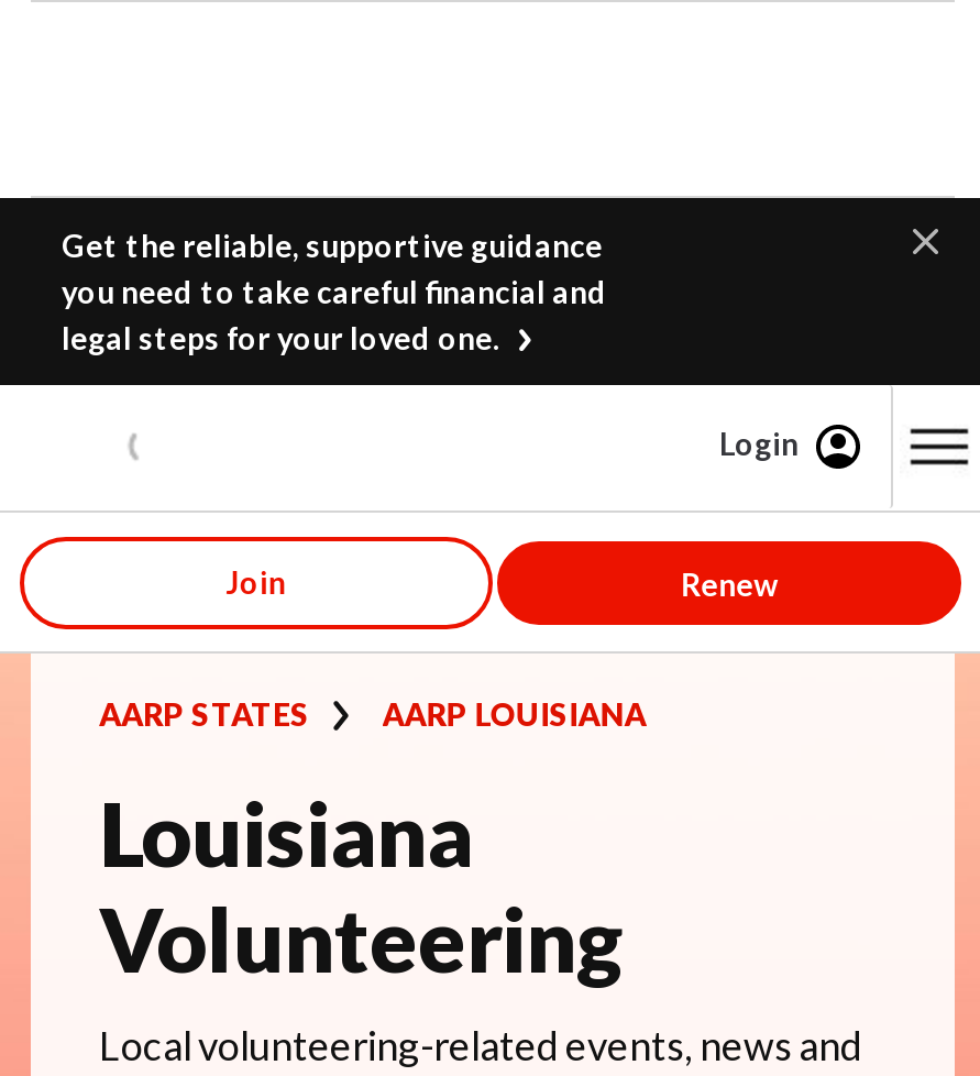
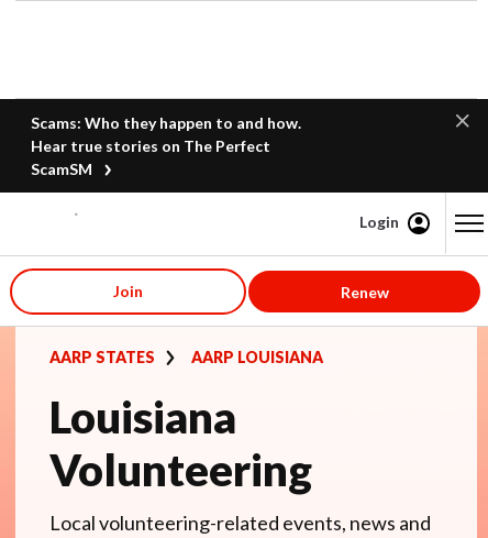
[62,227,607,356] Get the reliable, supportive guidance | you need to take careful financial and | legal steps for your loved one. -> [31,113,301,178] Scams: Who they happen to and how. | Hear true stories on The Perfect | ScamSM

